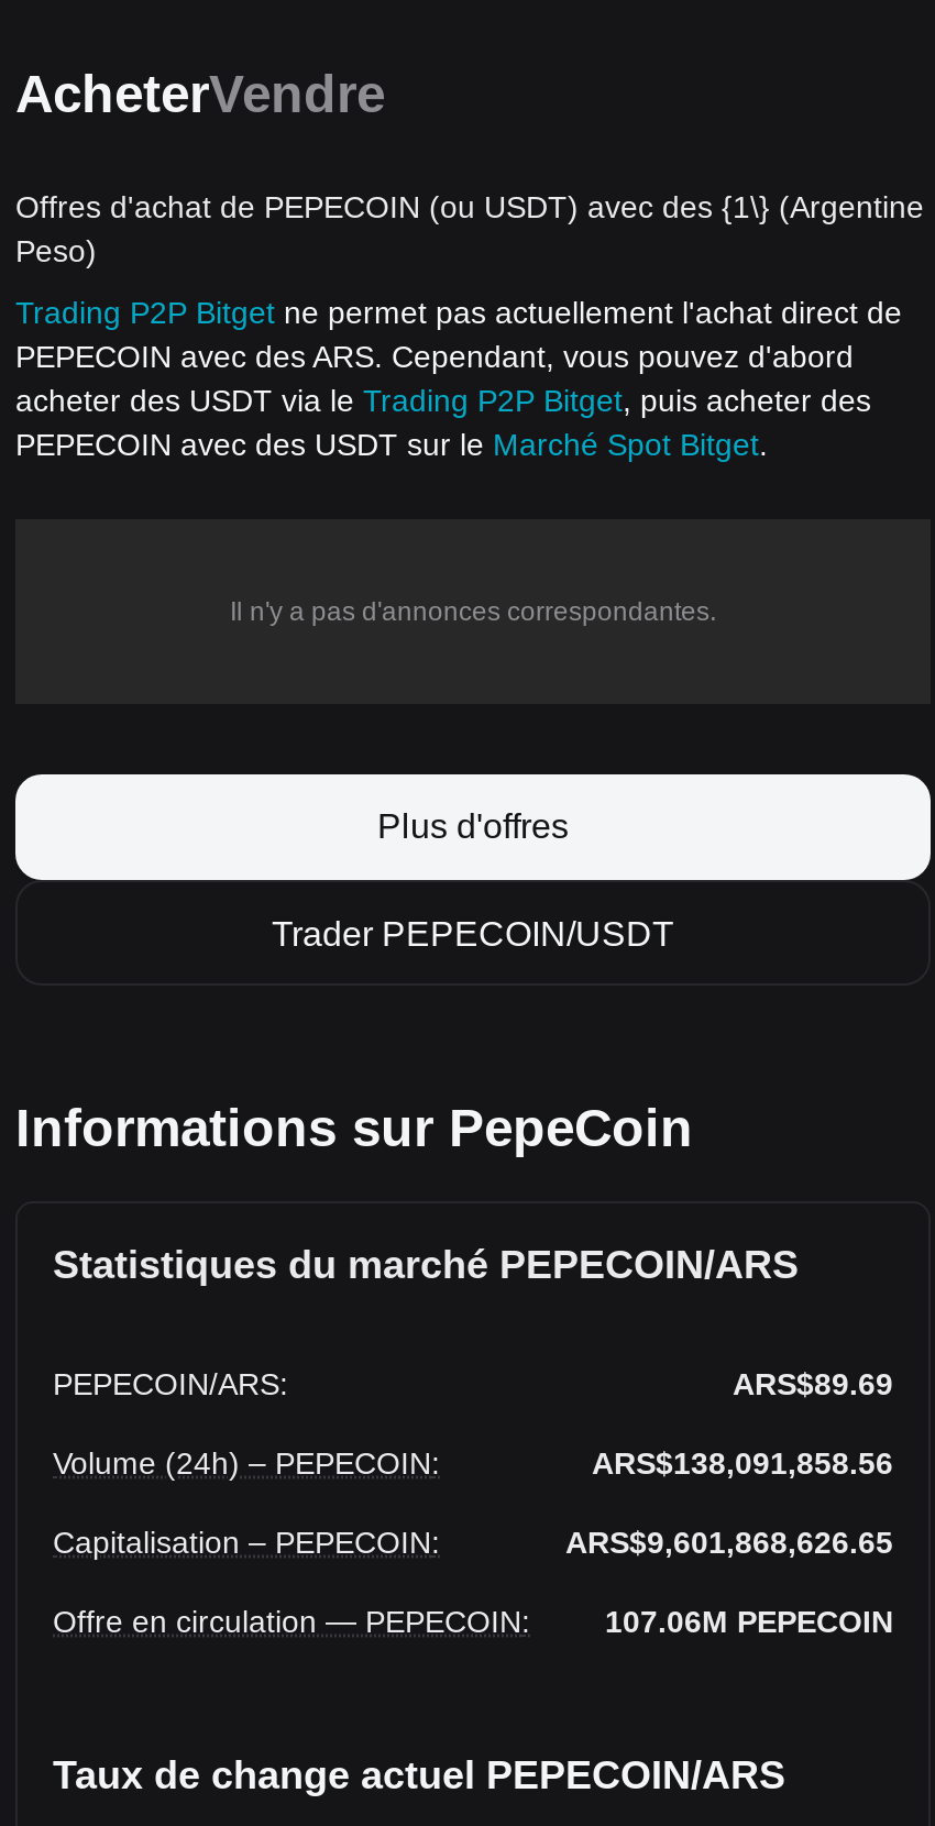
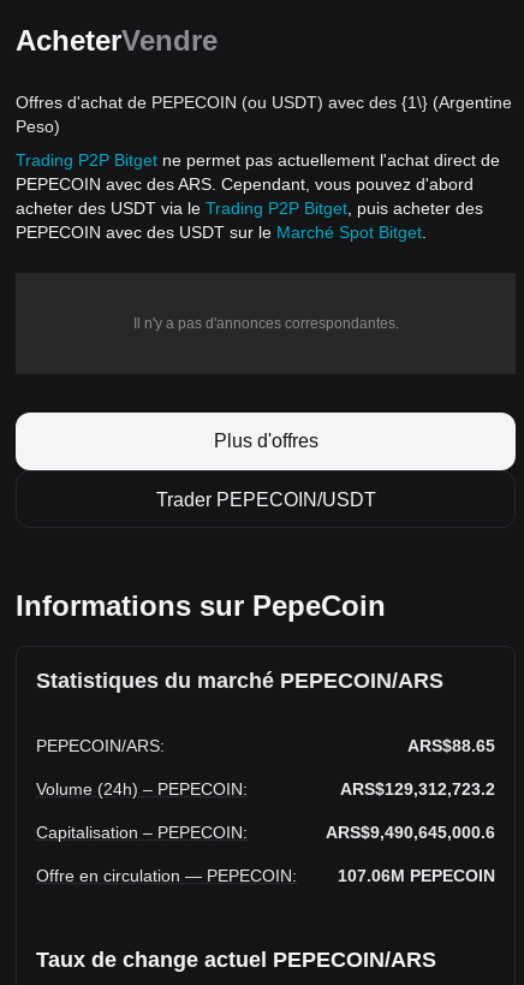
[733,1366,893,1401] ARS$89.69 -> [407,736,495,755] ARS$88.65
[592,1445,893,1481] ARS$138,091,858.56 -> [340,779,495,799] ARS$129,312,723.2
[565,1525,893,1560] ARS$9,601,868,626.65 -> [326,823,495,842] ARS$9,490,645,000.6

